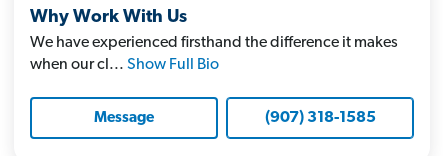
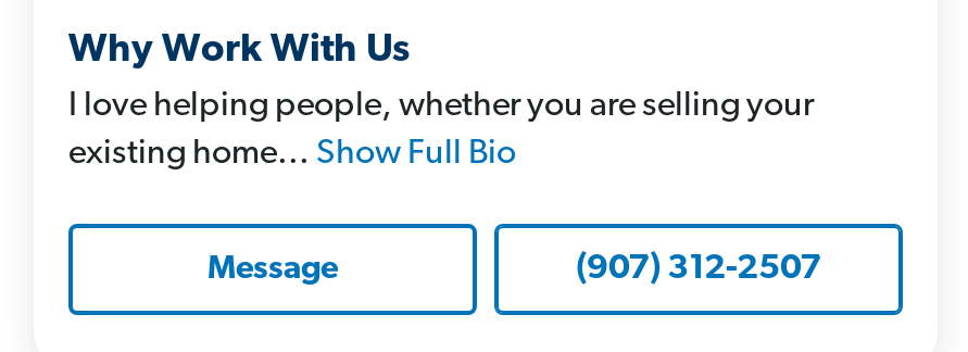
[30,35,398,73] We have experienced firsthand the difference it makes | when our cl... Show Full Bio -> [68,90,814,173] I love helping people, whether you are selling your | existing home... Show Full Bio
[264,110,375,126] (907) 318-1585 -> [576,253,821,288] (907) 312-2507

